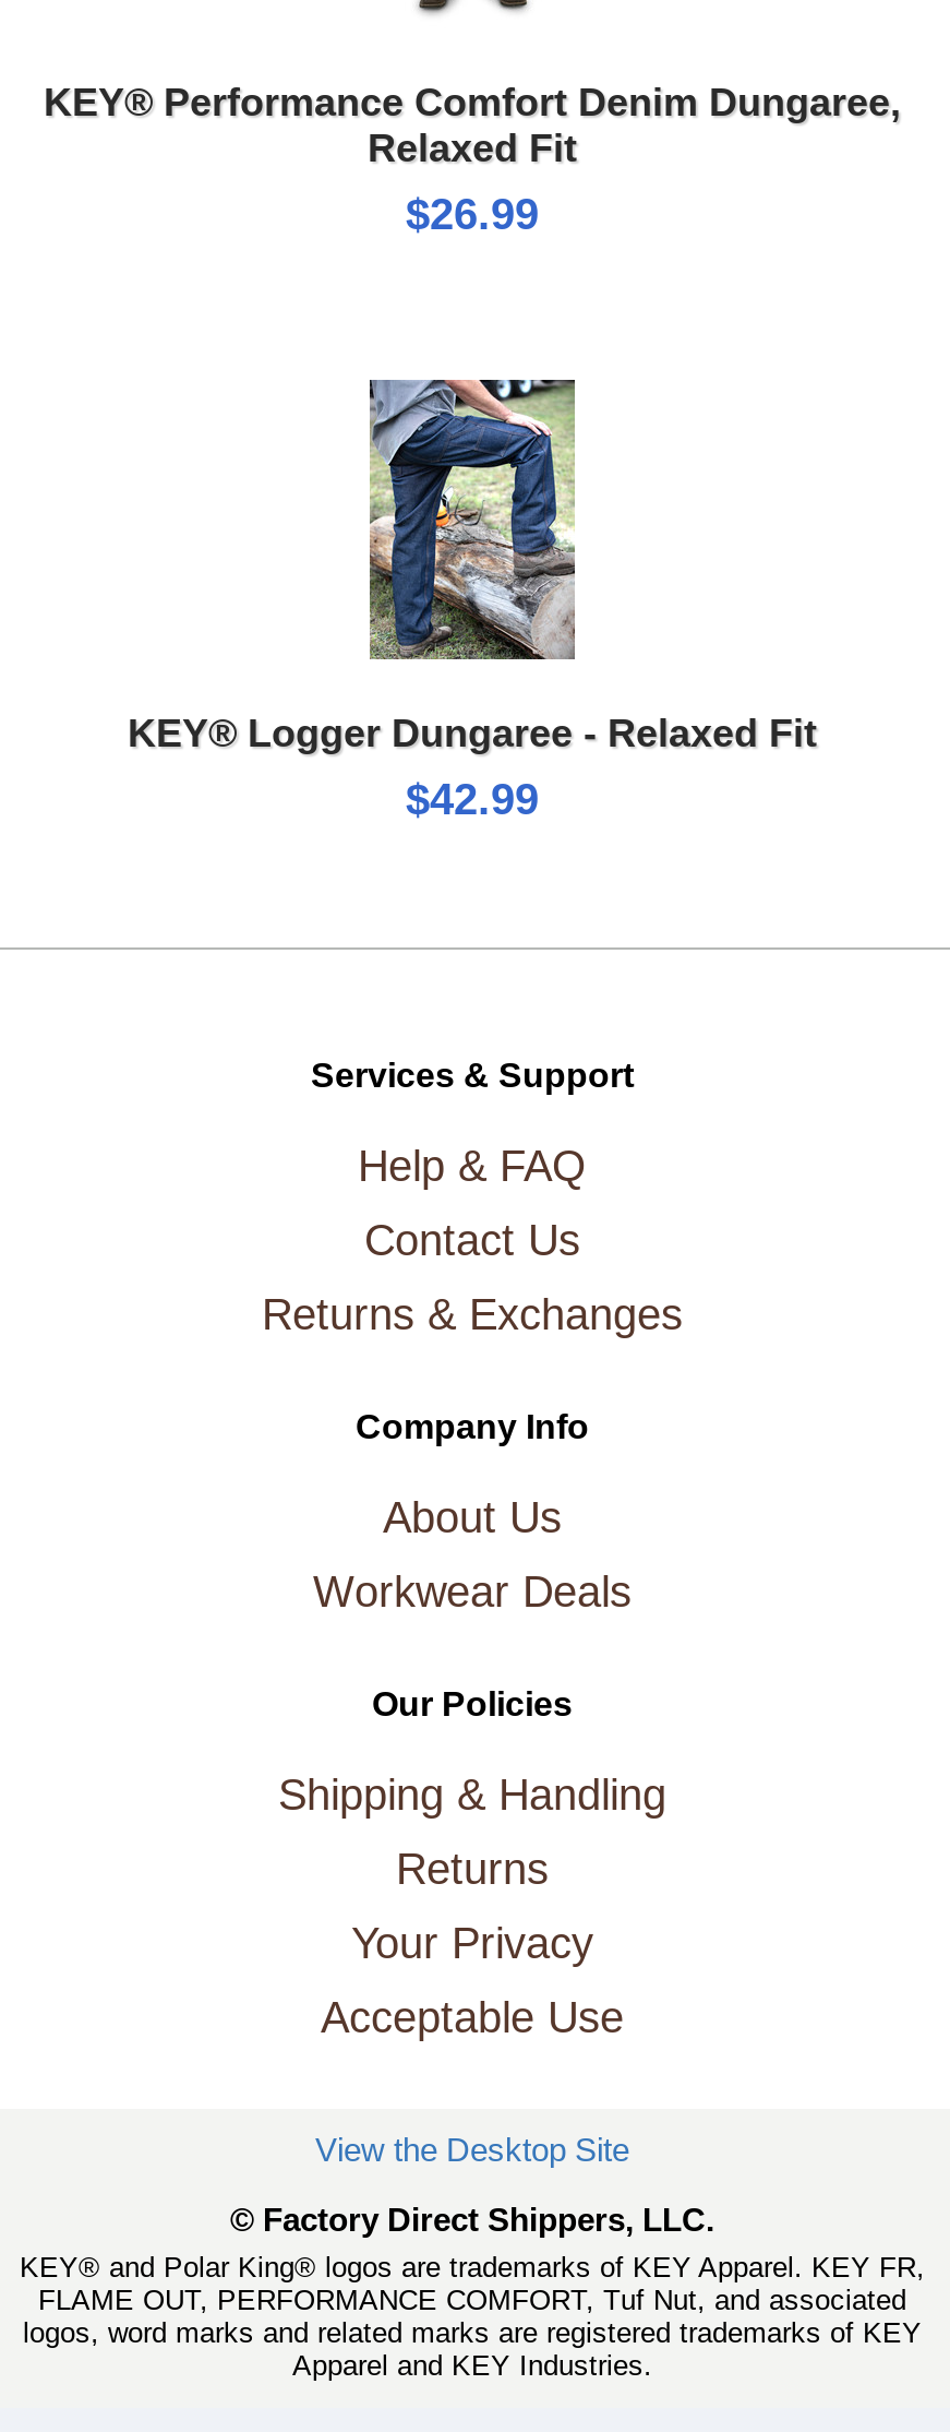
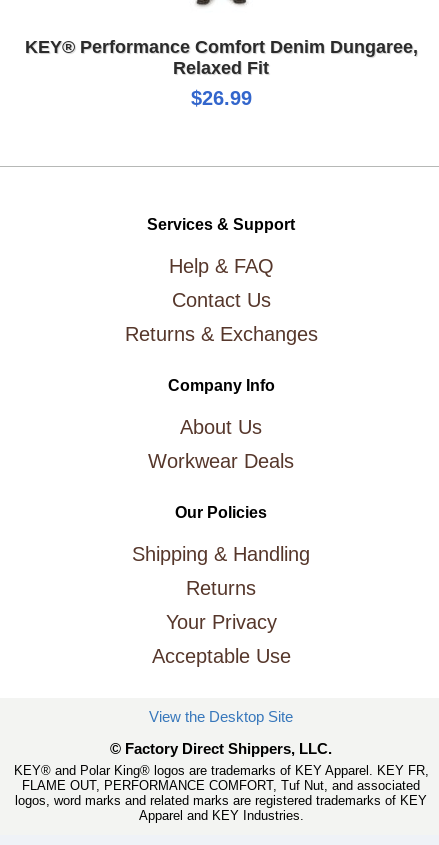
[128,378,817,823] [image] | KEY® Logger Dungaree - Relaxed Fit | $42.99 -> none

